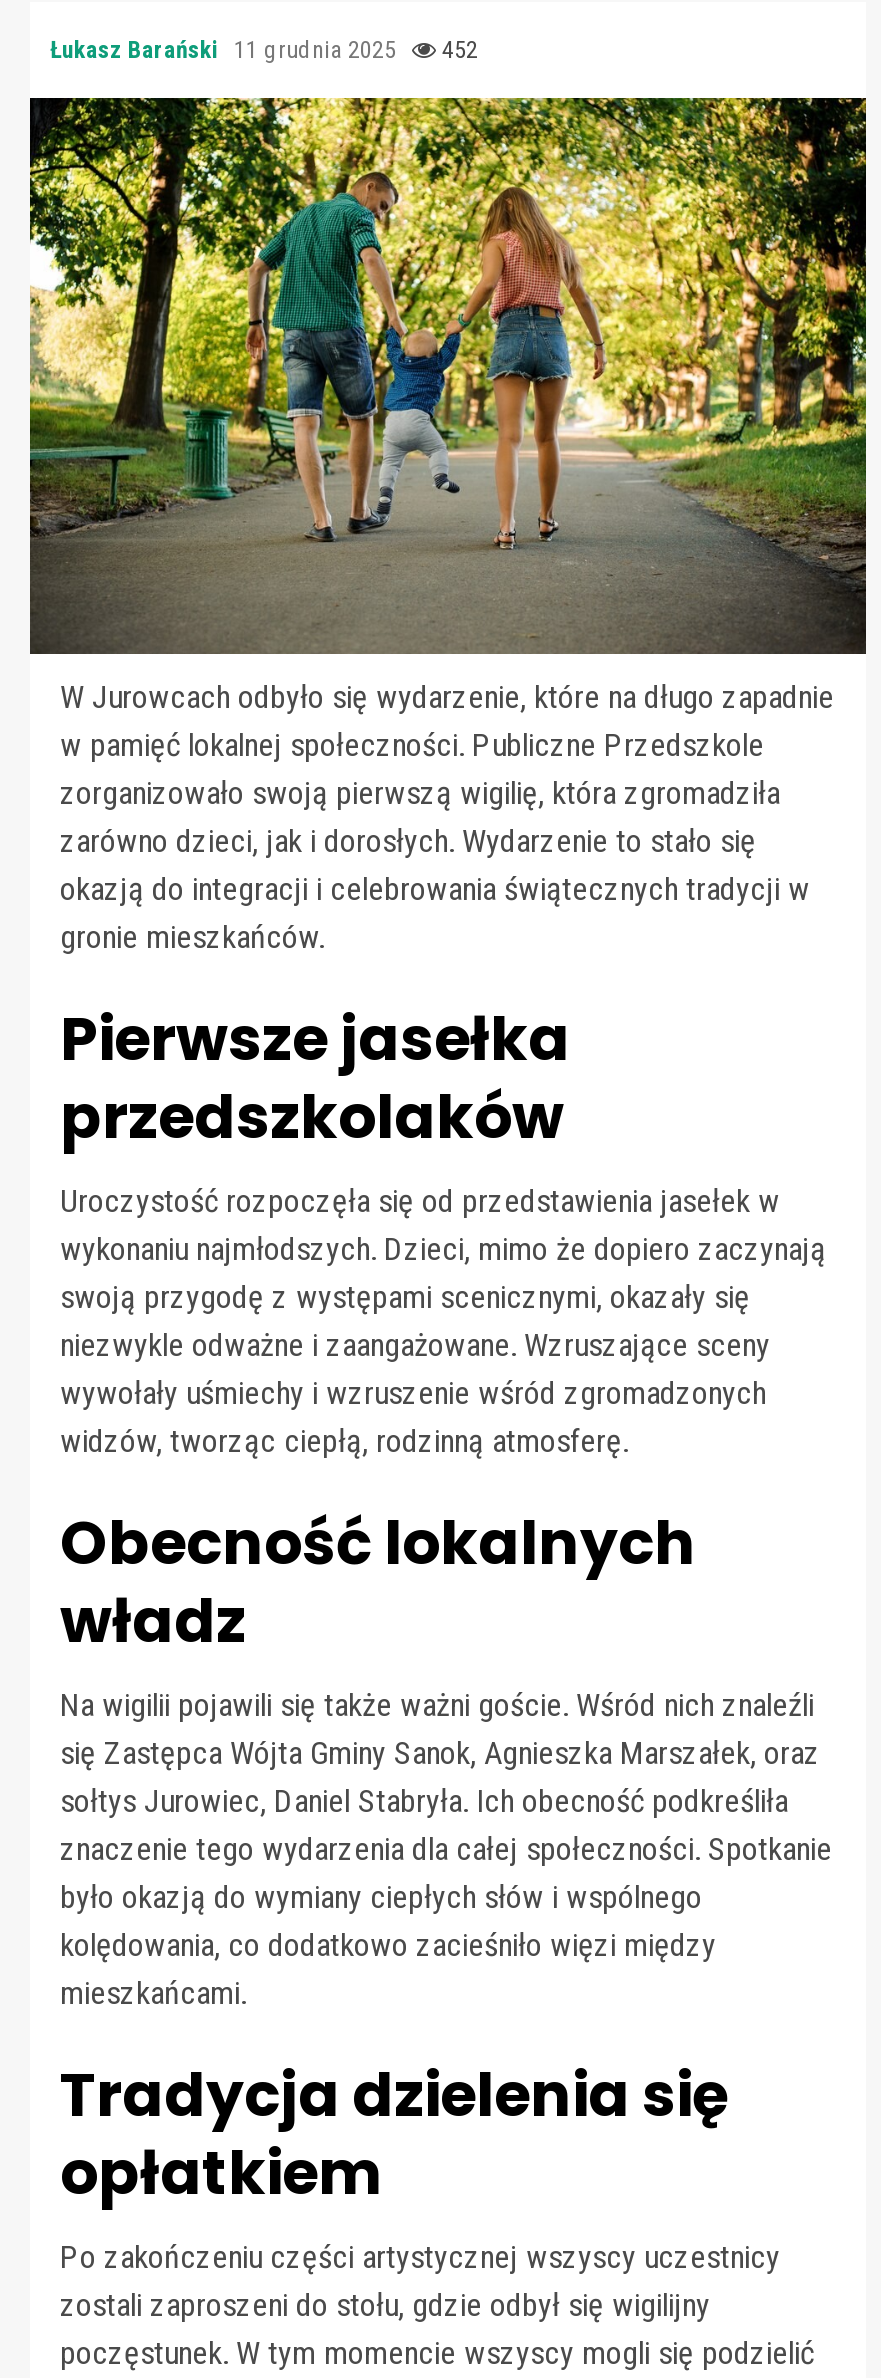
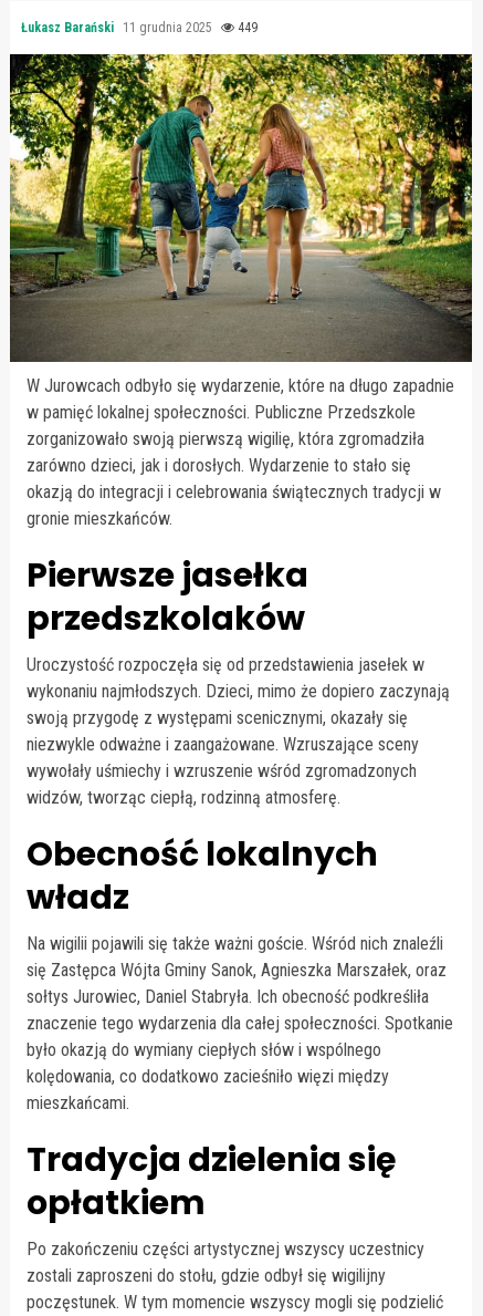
[50,36,478,64] Łukasz Barański 11 grudnia 2025 452 -> [21,20,258,35] Łukasz Barański 11 grudnia 2025 449

